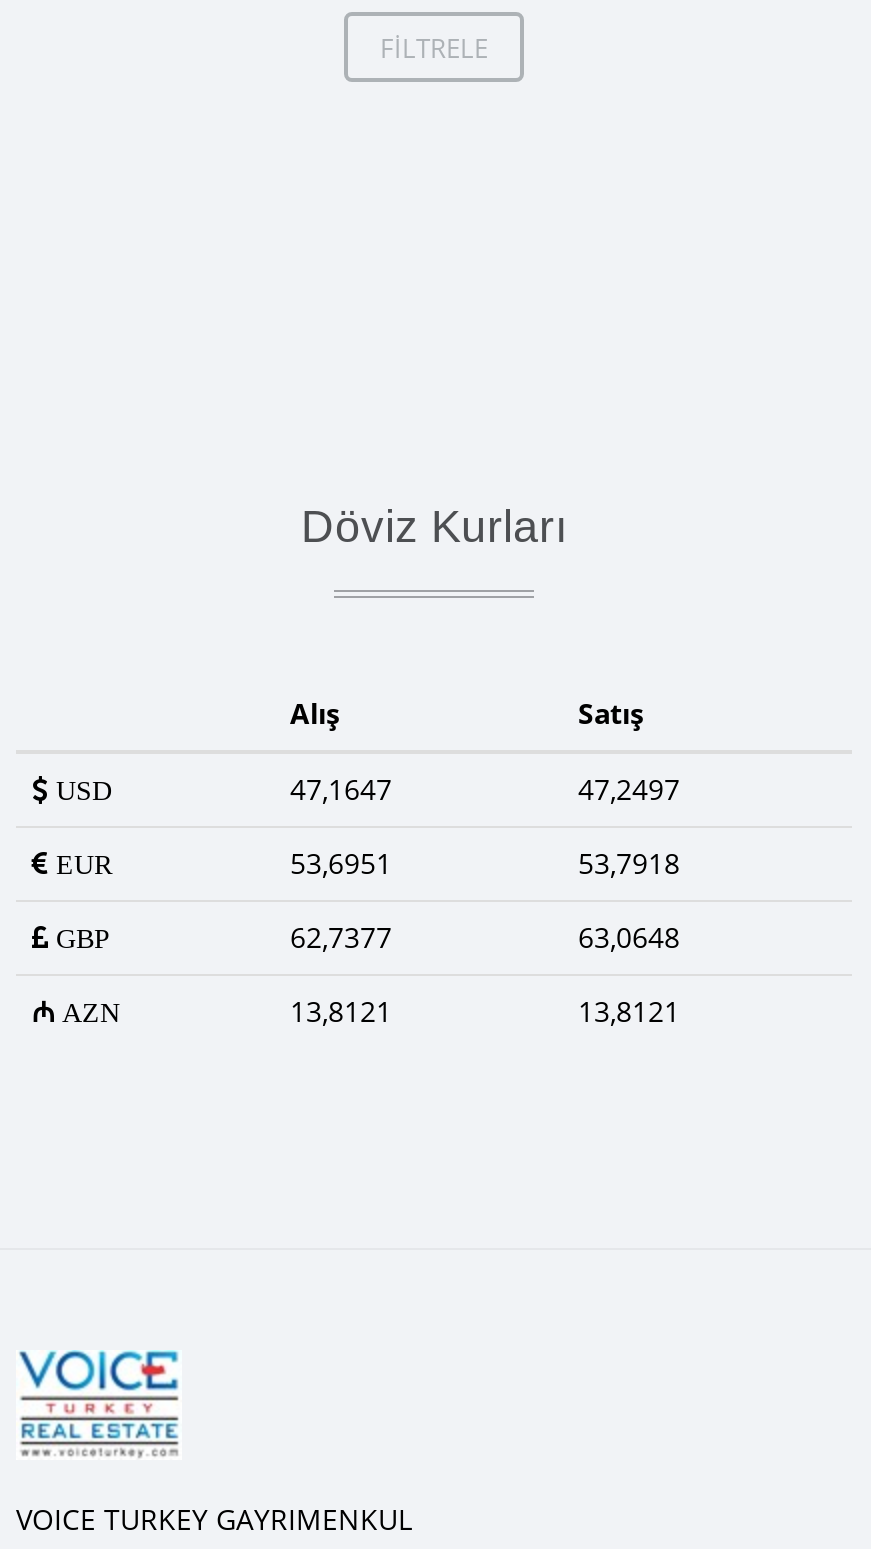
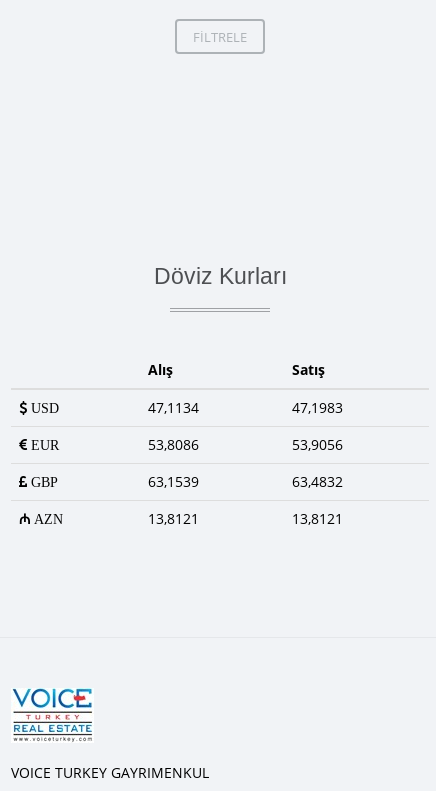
[290,770,392,808] 47,1647 -> [148,398,199,417] 47,1134
[578,770,680,808] 47,2497 -> [292,398,343,417] 47,1983
[290,844,392,882] 53,6951 -> [148,435,199,454] 53,8086
[578,844,680,882] 53,7918 -> [292,435,343,454] 53,9056
[290,918,392,956] 62,7377 -> [148,472,199,491] 63,1539
[578,918,680,956] 63,0648 -> [292,472,343,491] 63,4832

